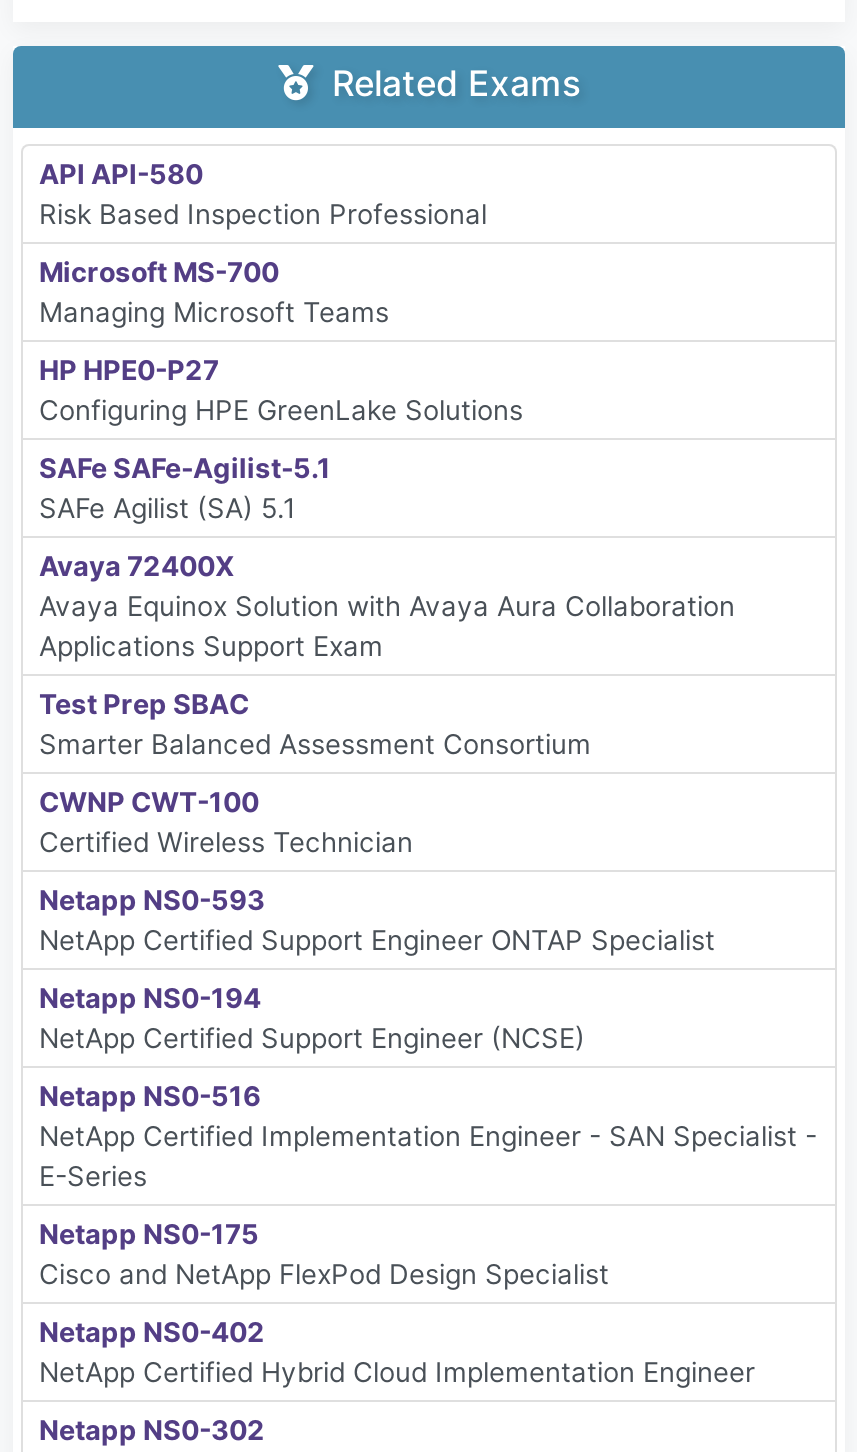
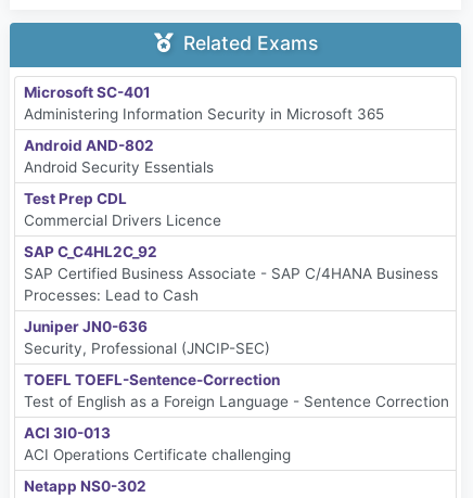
[39,158,817,1388] API API-580 | Risk Based Inspection Professional | Microsoft MS-700 | Managing Microsoft Teams | HP HPE0-P27 | Configuring HPE GreenLake Solutions | SAFe SAFe-Agilist-5.1 | SAFe Agilist (SA) 5.1 | Avaya 72400X | Avaya Equinox Solution with Avaya Aura Collaboration | Applications Support Exam | Test Prep SBAC | Smarter Balanced Assessment Consortium | CWNP CWT-100 | Certified Wireless Technician | Netapp NS0-593 | NetApp Certified Support Engineer ONTAP Specialist | Netapp NS0-194 | NetApp Certified Support Engineer (NCSE) | Netapp NS0-516 | NetApp Certified Implementation Engineer - SAN Specialist - | E-Series | Netapp NS0-175 | Cisco and NetApp FlexPod Design Specialist | Netapp NS0-402 | NetApp Certified Hybrid Cloud Implementation Engineer -> [24,84,449,463] Microsoft SC-401 | Administering Information Security in Microsoft 365 | Android AND-802 | Android Security Essentials | Test Prep CDL | Commercial Drivers Licence | SAP C_C4HL2C_92 | SAP Certified Business Associate - SAP C/4HANA Business | Processes: Lead to Cash | Juniper JN0-636 | Security, Professional (JNCIP-SEC) | TOEFL TOEFL-Sentence-Correction | Test of English as a Foreign Language - Sentence Correction | ACI 3I0-013 | ACI Operations Certificate challenging

